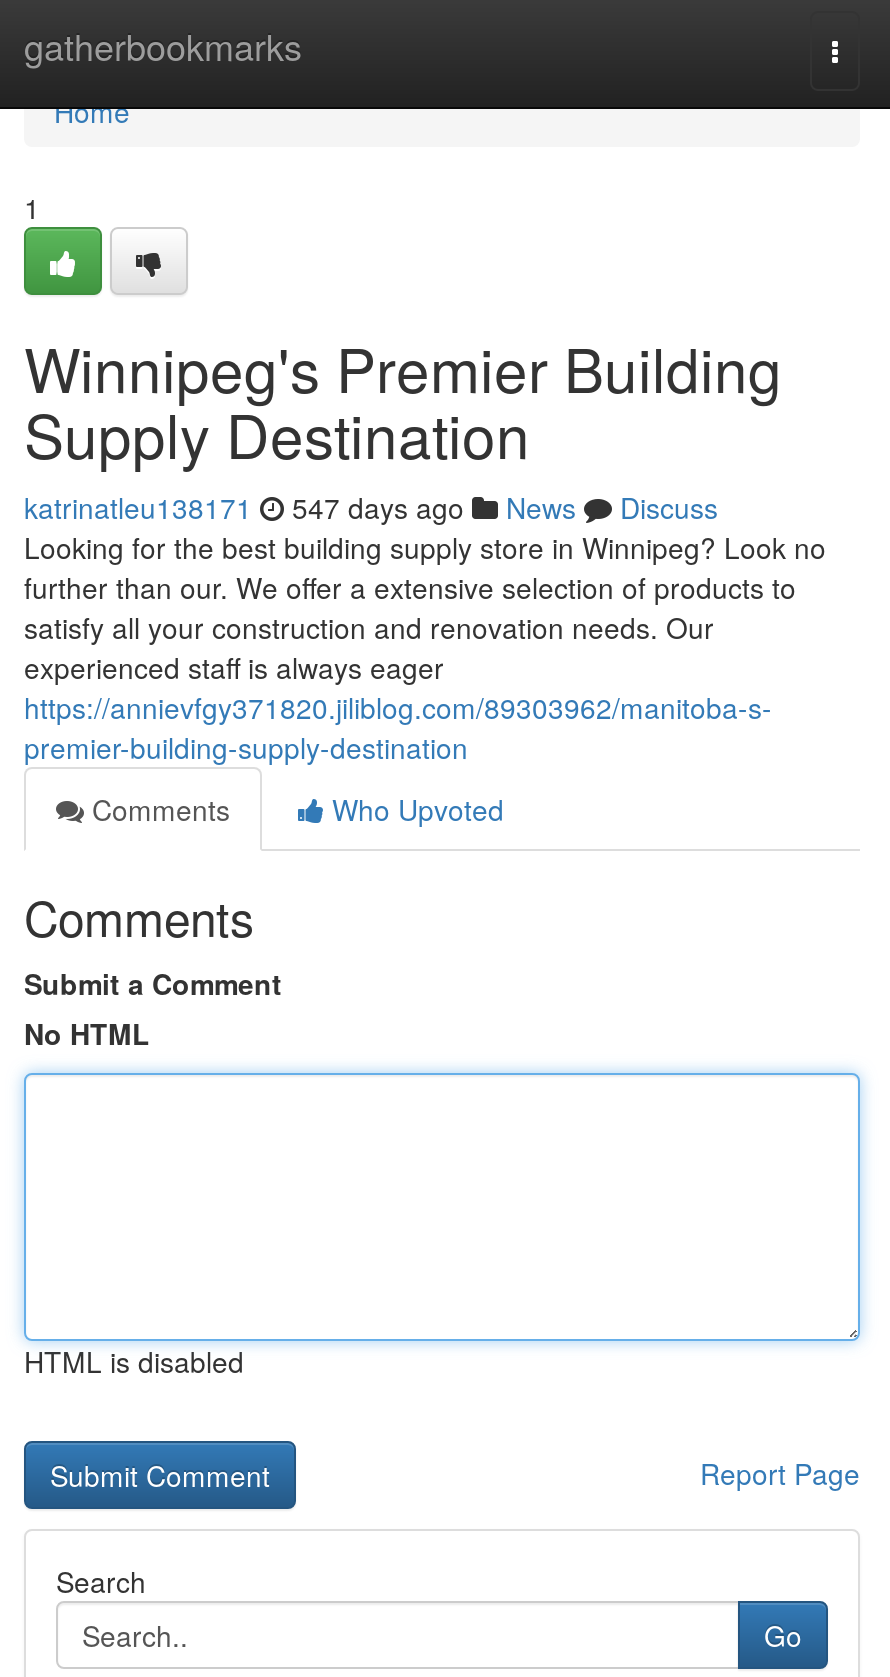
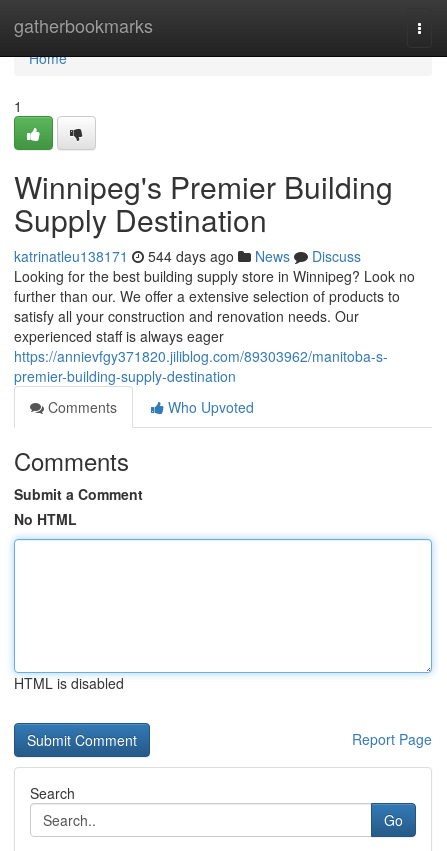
[24,487,718,527] katrinatleu138171 547 days ago News Discuss -> [14,246,361,266] katrinatleu138171 544 days ago News Discuss

